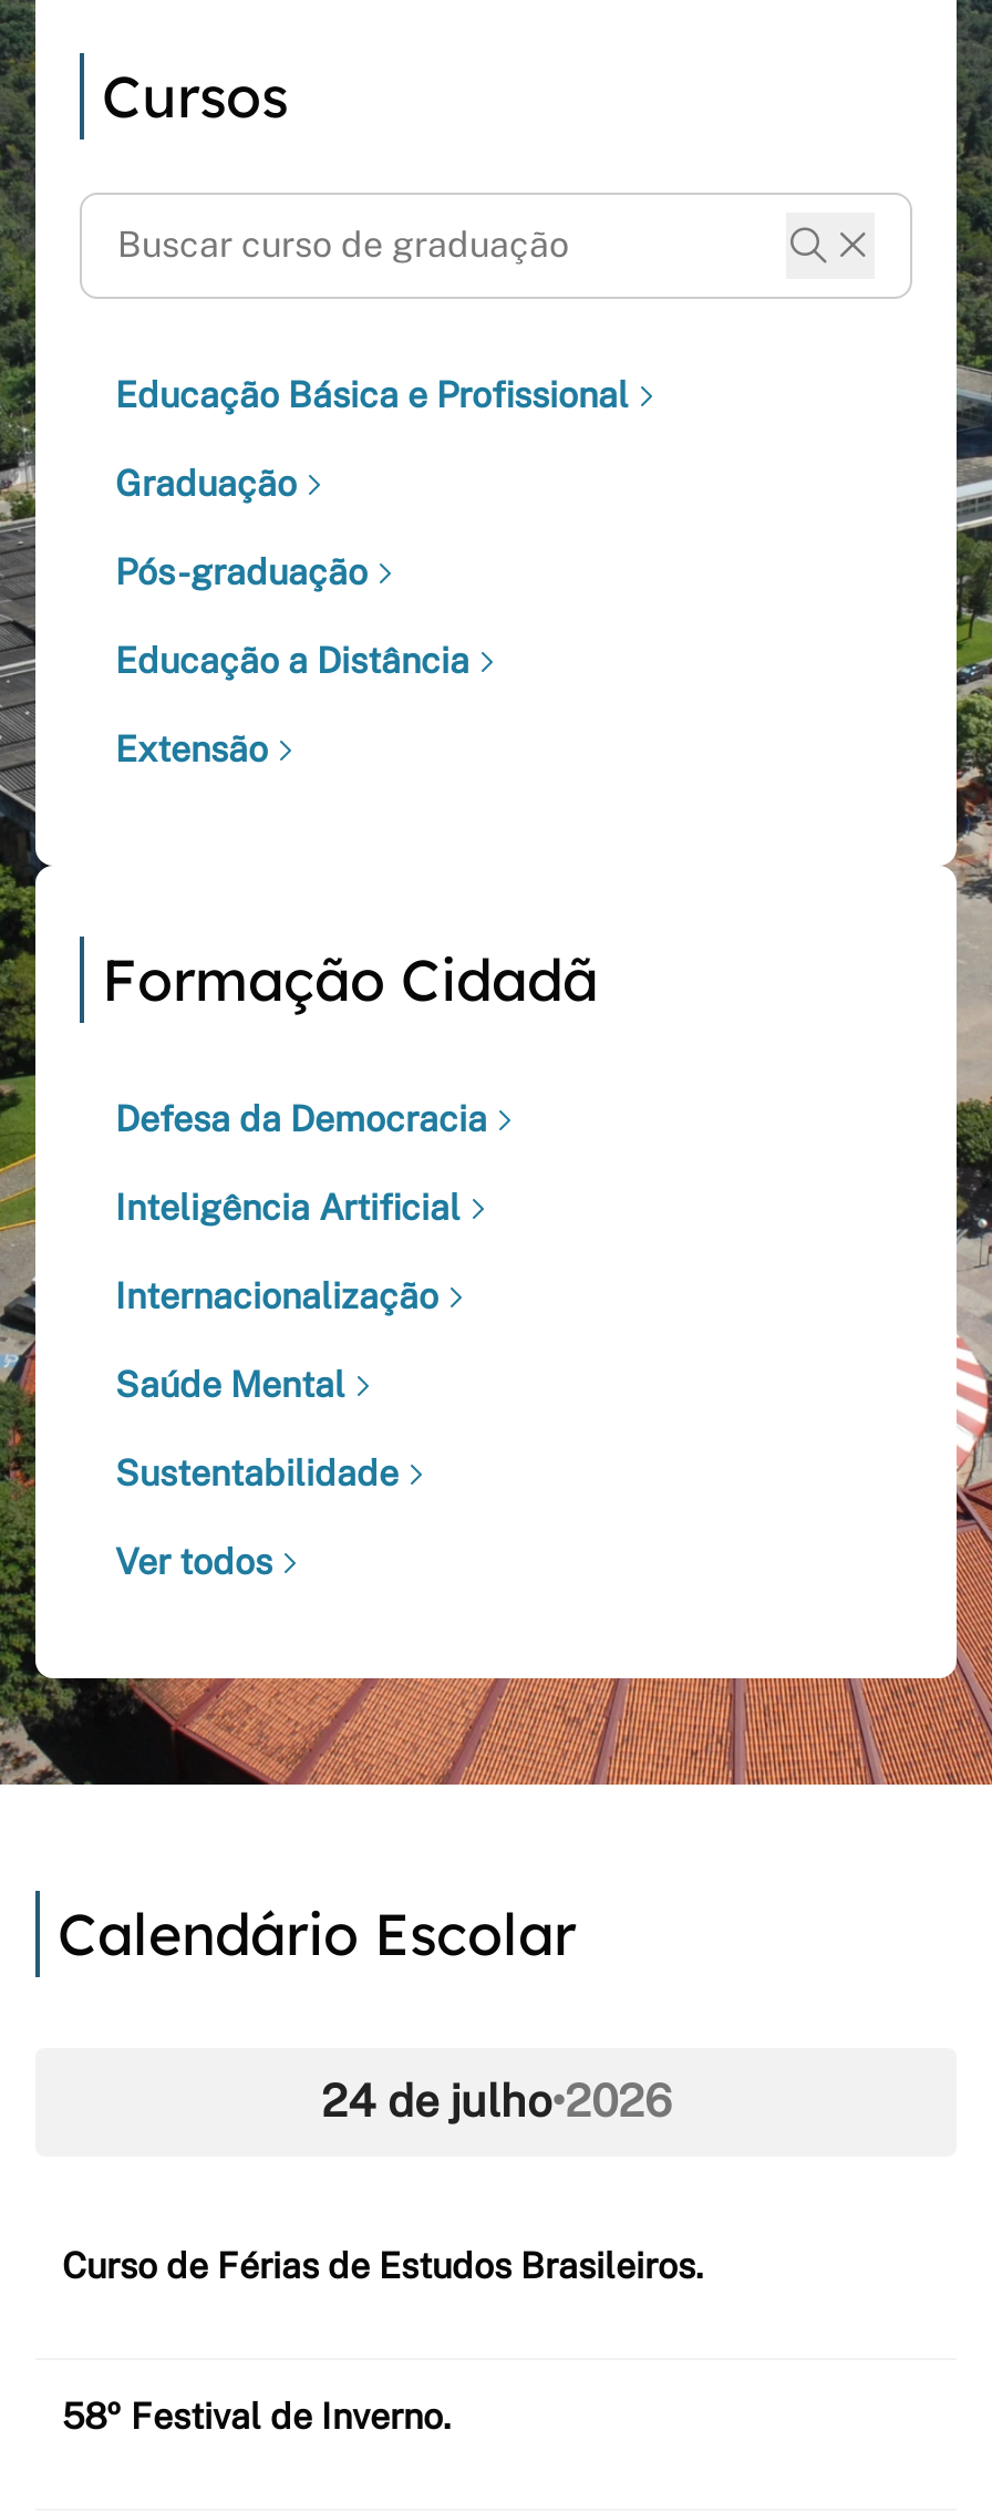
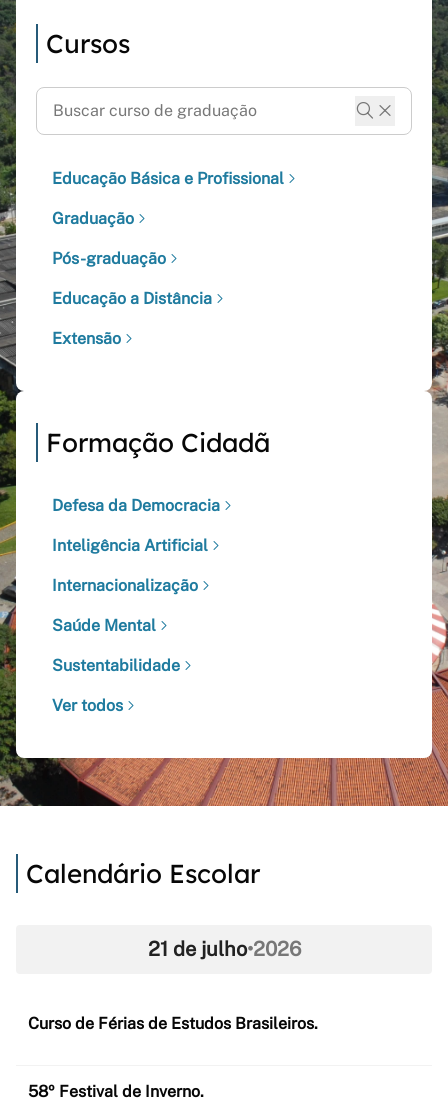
[321,2075,671,2128] 24 de julho•2026 -> [147,937,300,961] 21 de julho•2026

